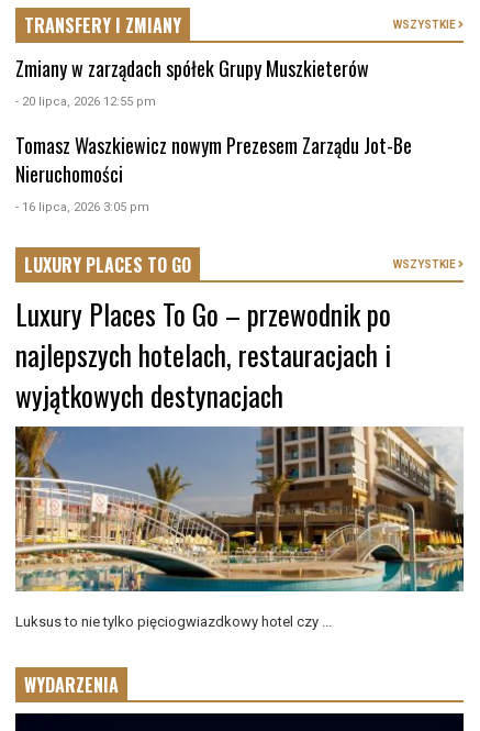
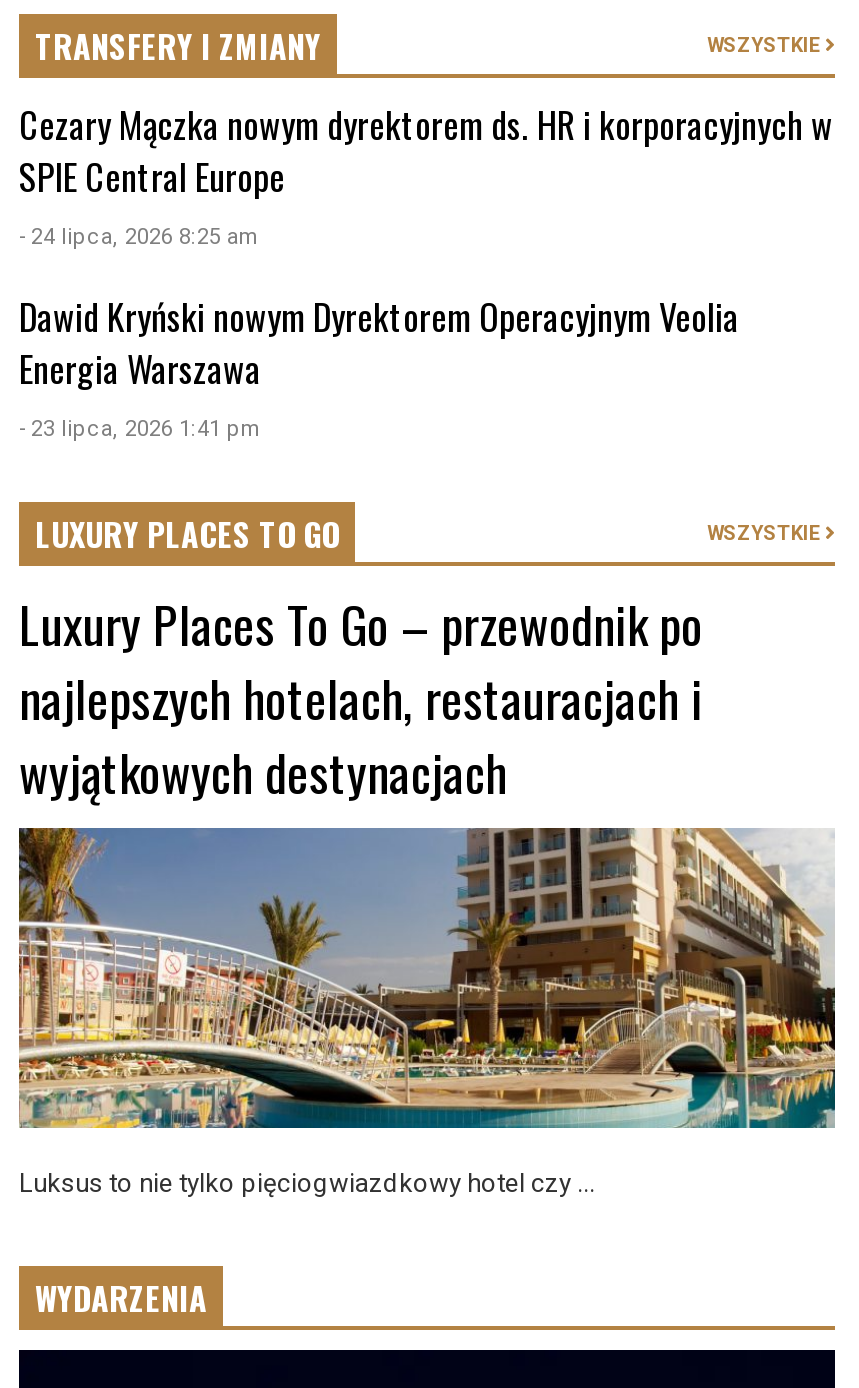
[15,54,369,109] Zmiany w zarządach spółek Grupy Muszkieterów | - 20 lipca, 2026 12:55 pm -> [19,98,833,250] Cezary Mączka nowym dyrektorem ds. HR i korporacyjnych w | SPIE Central Europe | - 24 lipca, 2026 8:25 am
[15,131,412,215] Tomasz Waszkiewicz nowym Prezesem Zarządu Jot-Be | Nieruchomości | - 16 lipca, 2026 3:05 pm -> [19,290,739,442] Dawid Kryński nowym Dyrektorem Operacyjnym Veolia | Energia Warszawa | - 23 lipca, 2026 1:41 pm

